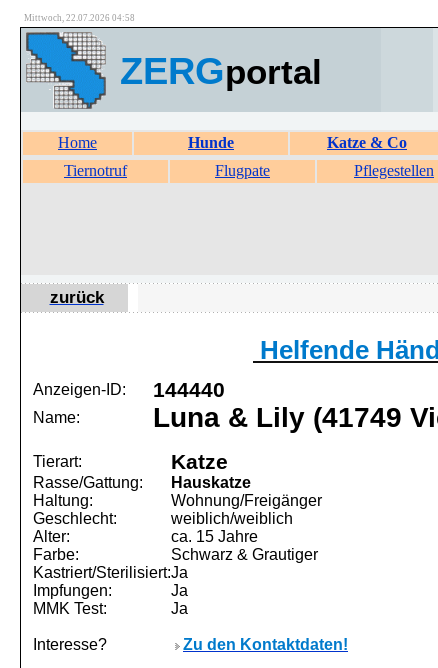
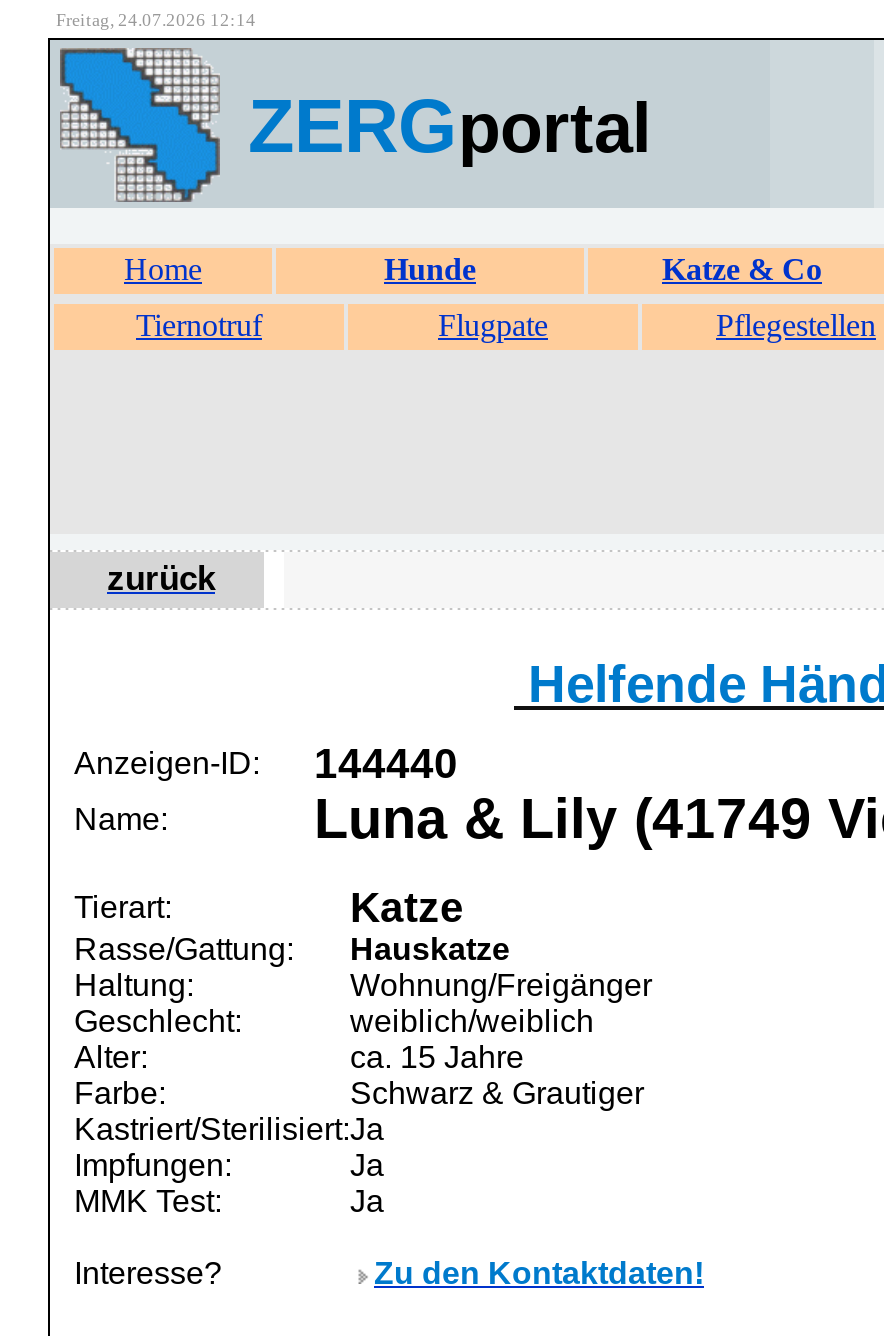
[20,13,135,23] Mittwoch, 22.07.2026 04:58 -> [48,10,256,30] Freitag, 24.07.2026 12:14

